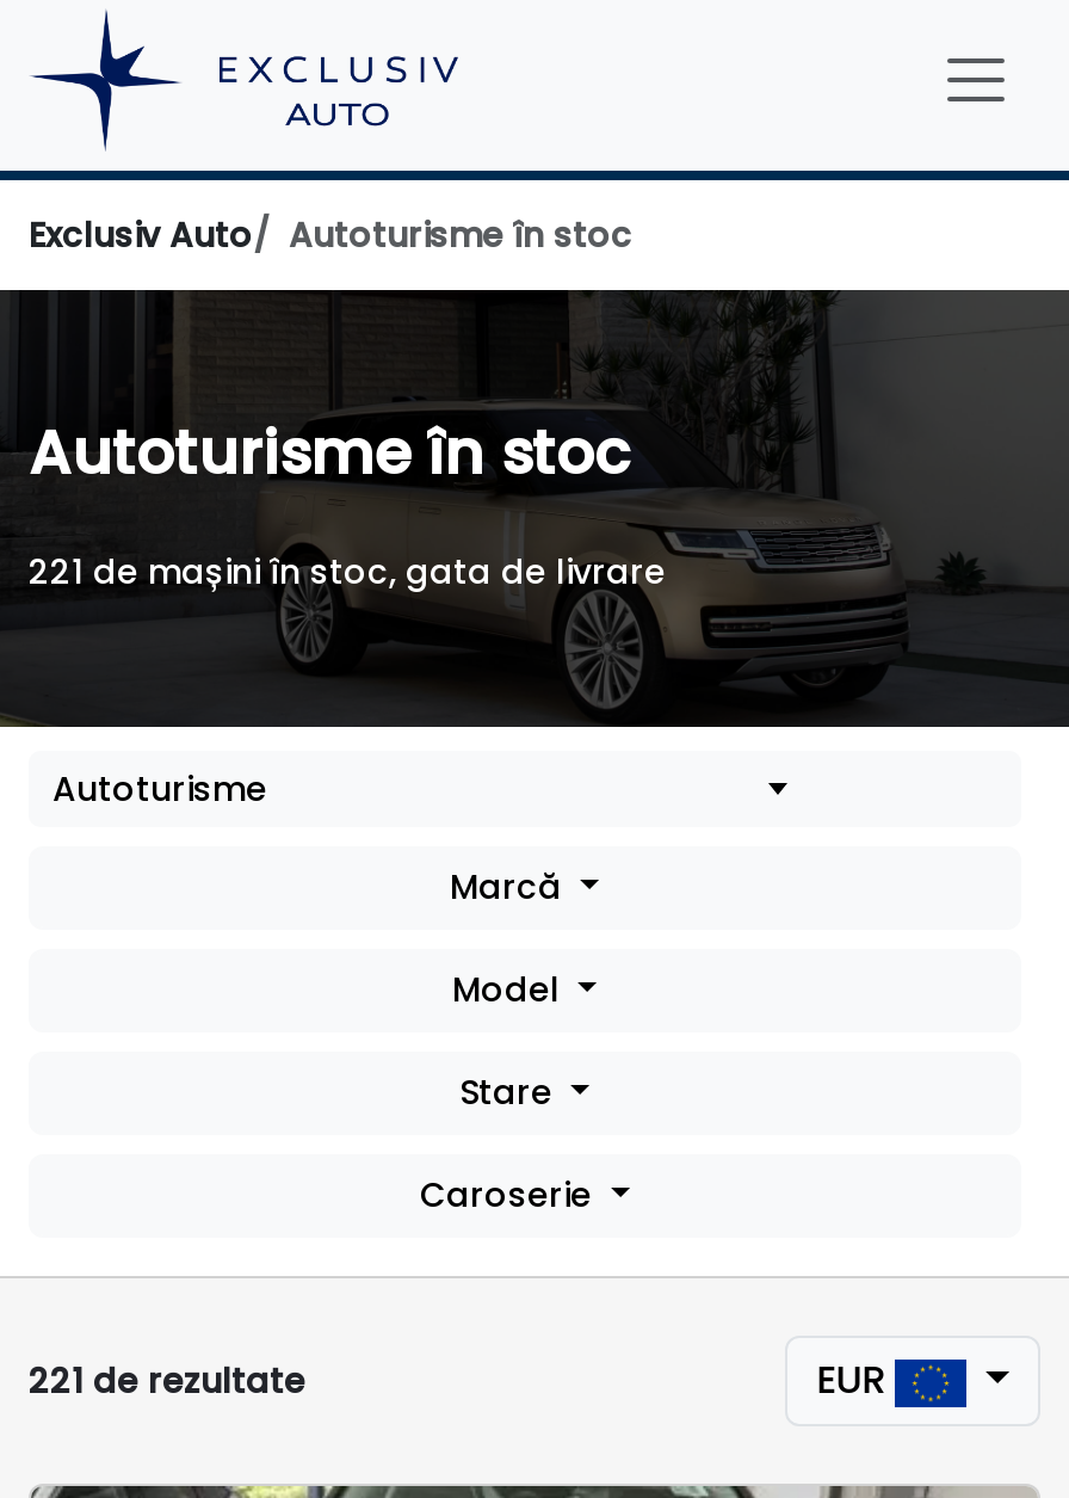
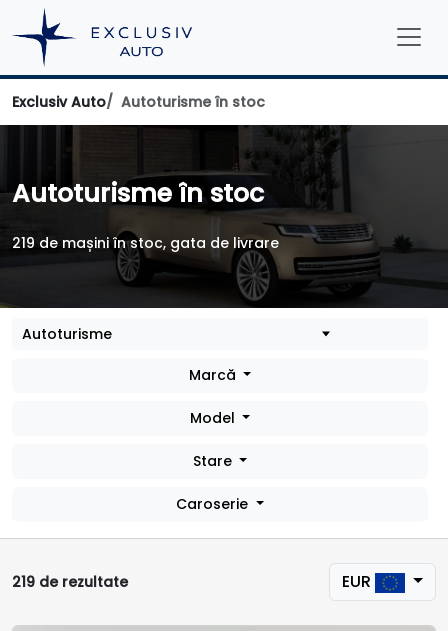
[29,548,666,596] 221 de mașini în stoc, gata de livrare -> [12,233,279,253] 219 de mașini în stoc, gata de livrare
[29,1356,305,1404] 221 de rezultate -> [12,572,128,592] 219 de rezultate

